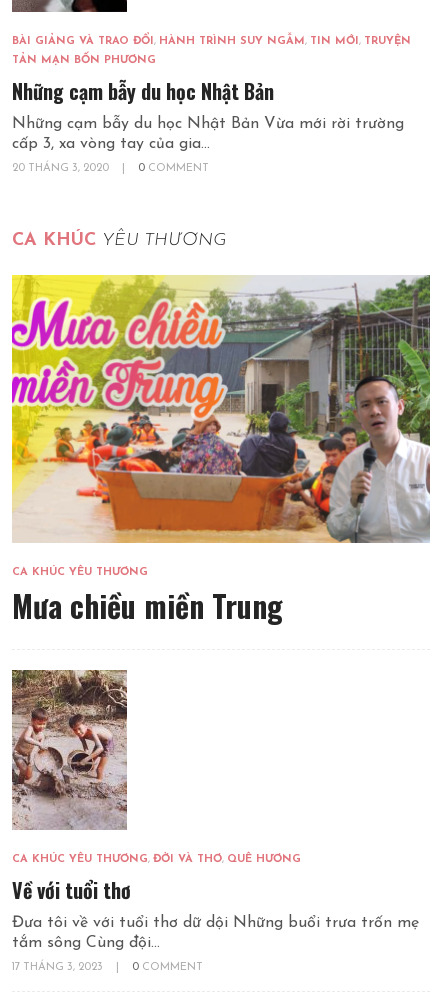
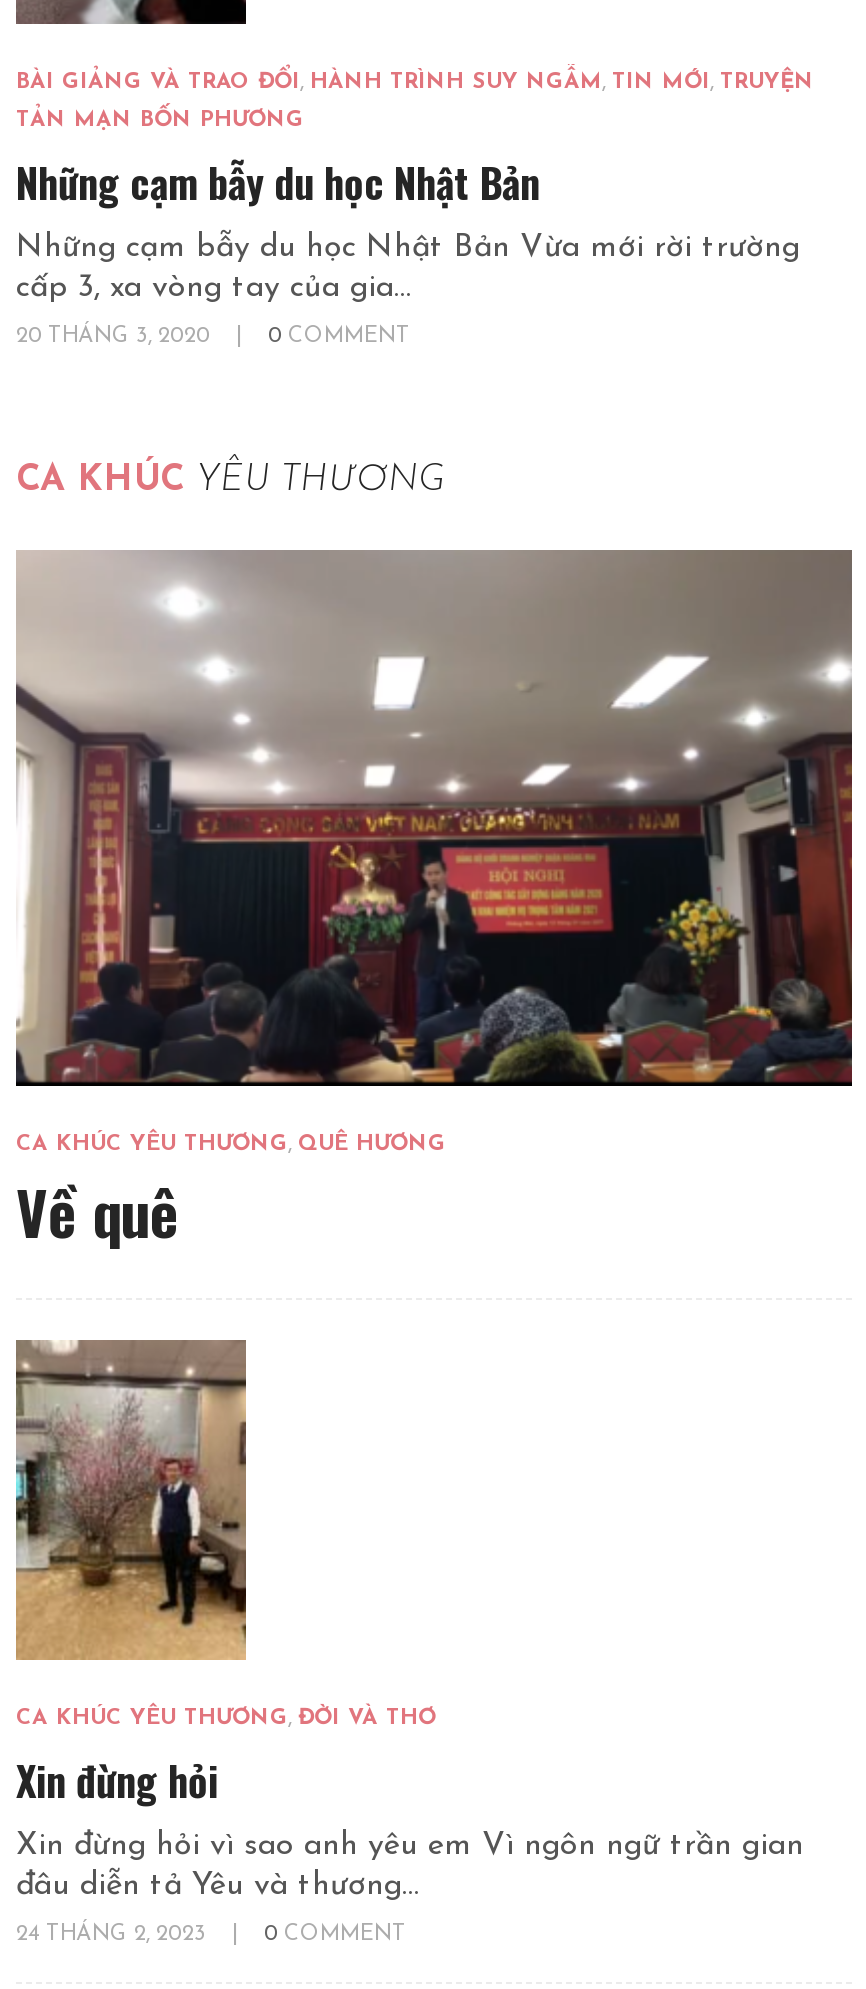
[11,274,431,628] [image] | CA KHÚC YÊU THƯƠNG | Mưa chiều miền Trung -> [14,550,854,1256] [image] | CA KHÚC YÊU THƯƠNG, QUÊ HƯƠNG | Về quê
[12,669,419,950] [image] | CA KHÚC YÊU THƯƠNG, ĐỜI VÀ THƠ, QUÊ HƯƠNG | Về với tuổi thơ | Đưa tôi về với tuổi thơ dữ dội Những buổi trưa trốn mẹ | tắm sông Cùng đội... -> [16,1340,804,1901] [image] | CA KHÚC YÊU THƯƠNG, ĐỜI VÀ THƠ | Xin đừng hỏi | Xin đừng hỏi vì sao anh yêu em Vì ngôn ngữ trần gian | đâu diễn tả Yêu và thương...
[12,961,106,972] 17 THÁNG 3, 2023 -> [16,1923,212,1945] 24 THÁNG 2, 2023

